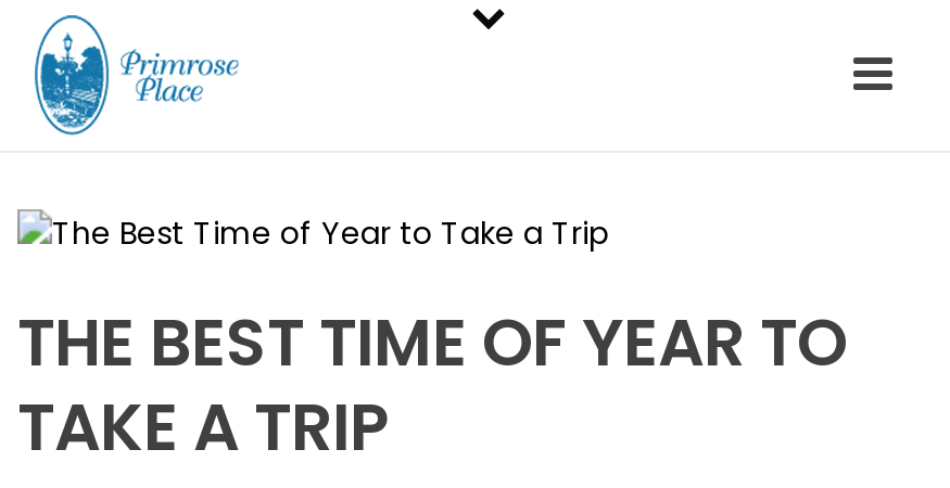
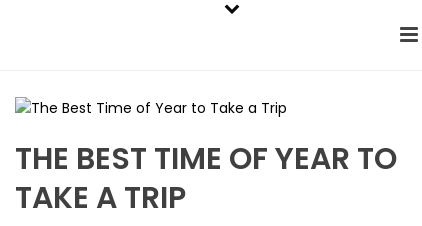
[33,12,241,138] [image] -> none

